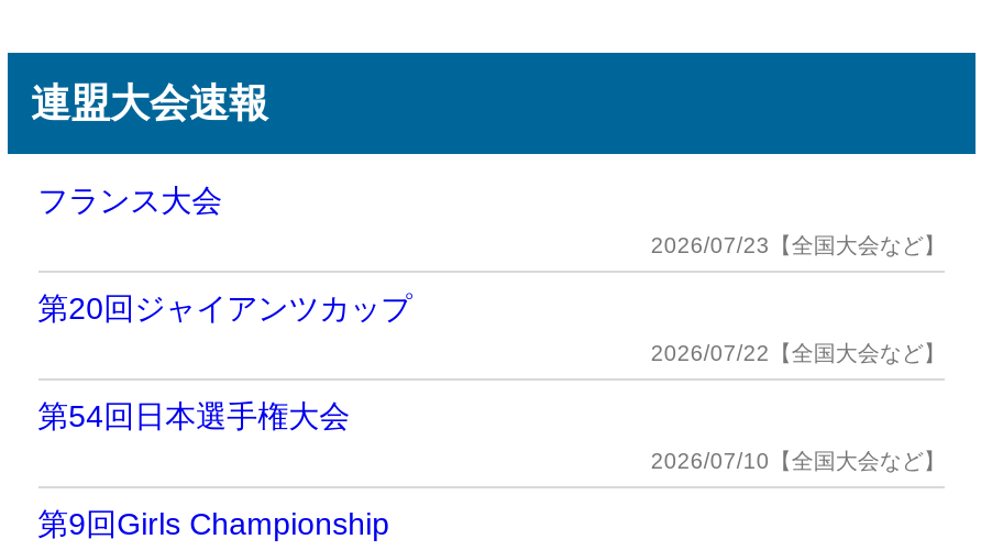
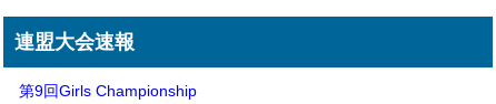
[38,183,945,473] フランス大会 | 2026/07/23【全国大会など】 | 第20回ジャイアンツカップ | 2026/07/22【全国大会など】 | 第54回日本選手権大会 | 2026/07/10【全国大会など】 -> none

